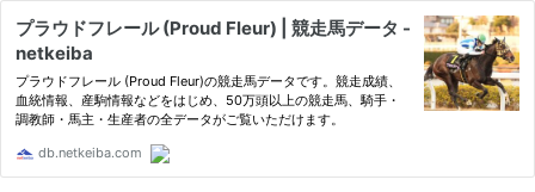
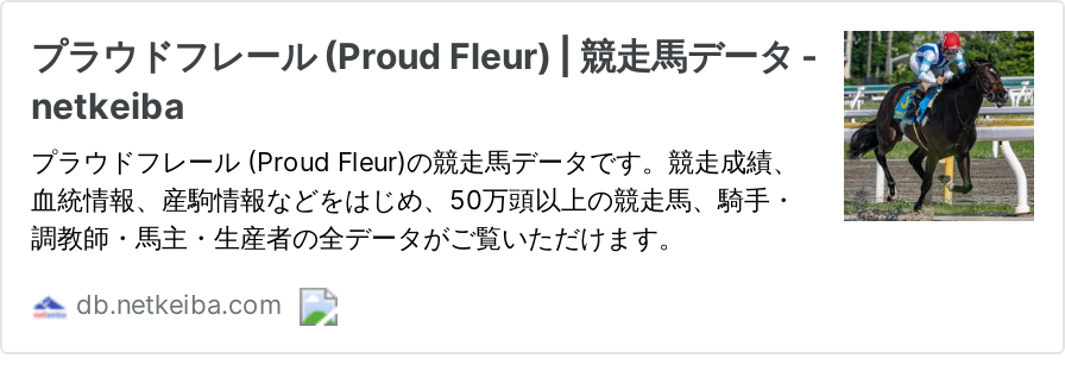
[423,14,521,112] [image] -> [842,29,1036,224] [image]

